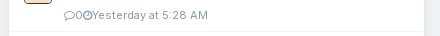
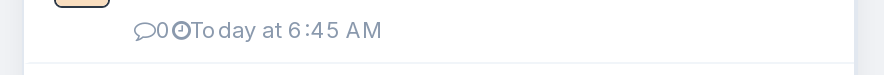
[92,8,208,22] Yesterday at 5:28 AM -> [190,16,382,44] Today at 6:45 AM

